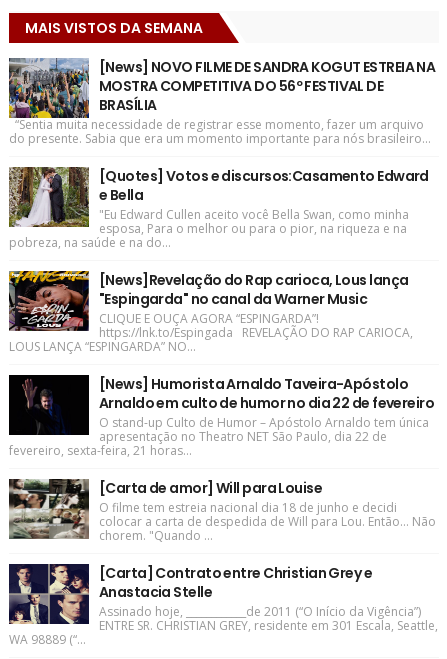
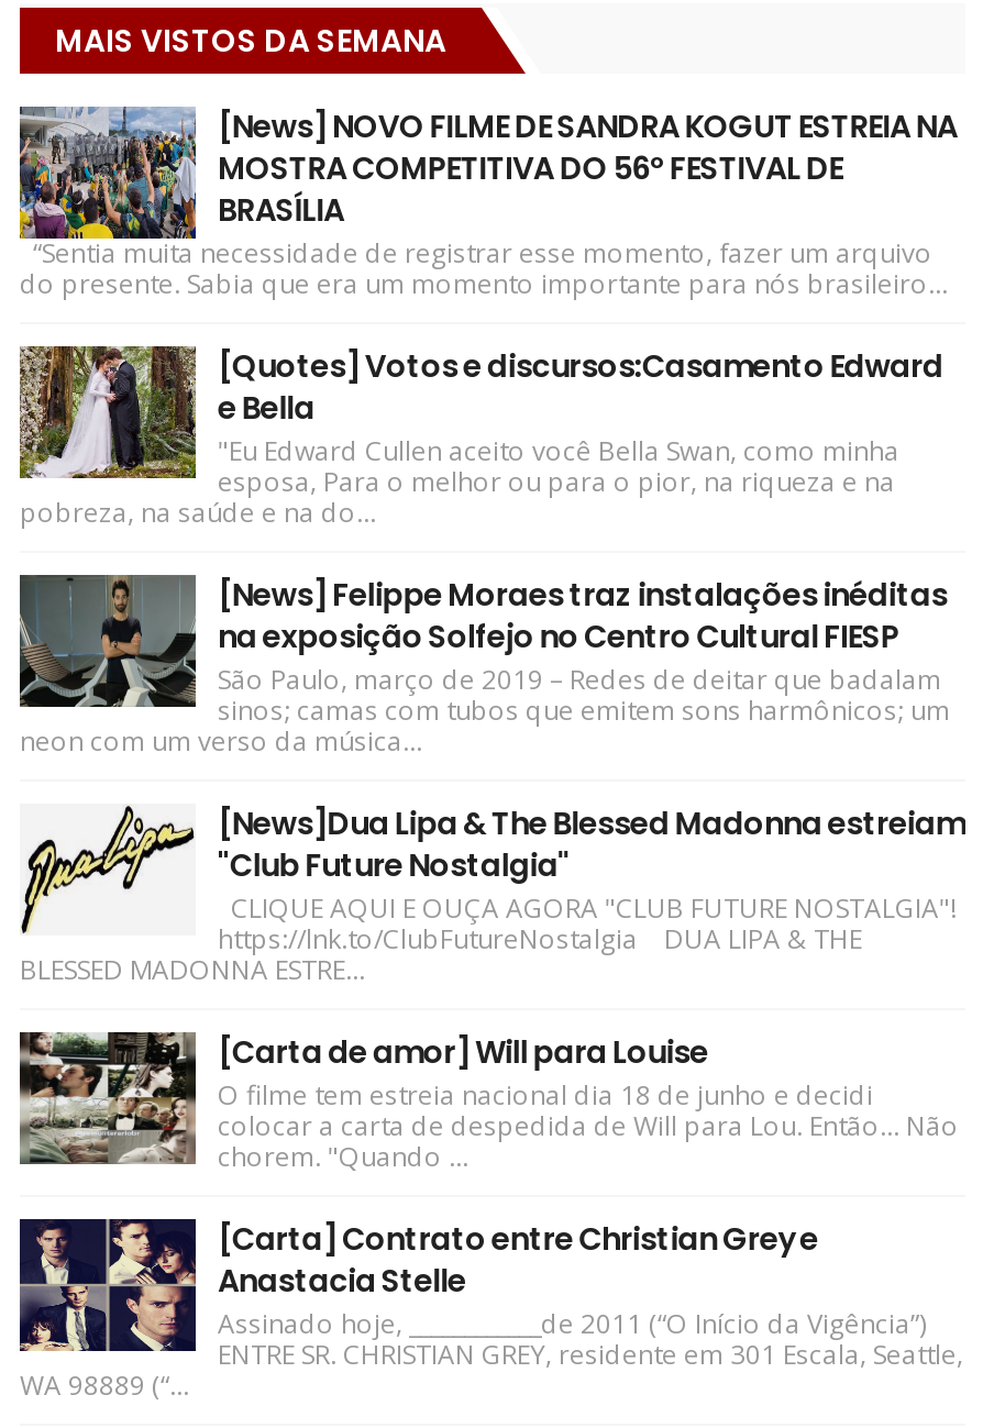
[8,270,413,355] [image] | [News]Revelação do Rap carioca, Lous lança | "Espingarda" no canal da Warner Music | CLIQUE E OUÇA AGORA “ESPINGARDA”! | https://lnk.to/Espingada REVELAÇÃO DO RAP CARIOCA, | LOUS LANÇA “ESPINGARDA” NO... -> [18,573,950,760] [image] | [News] Felippe Moraes traz instalações inéditas | na exposição Solfejo no Centro Cultural FIESP | São Paulo, março de 2019 – Redes de deitar que badalam | sinos; camas com tubos que emitem sons harmônicos; um | neon com um verso da música...
[8,374,434,459] [image] | [News] Humorista Arnaldo Taveira-Apóstolo | Arnaldo em culto de humor no dia 22 de fevereiro | O stand-up Culto de Humor – Apóstolo Arnaldo tem única | apresentação no Theatro NET São Paulo, dia 22 de | fevereiro, sexta-feira, 21 horas... -> [20,801,965,988] [image] | [News]Dua Lipa & The Blessed Madonna estreiam | "Club Future Nostalgia" | CLIQUE AQUI E OUÇA AGORA "CLUB FUTURE NOSTALGIA"! | https://lnk.to/ClubFutureNostalgia DUA LIPA & THE | BLESSED MADONNA ESTRE...

